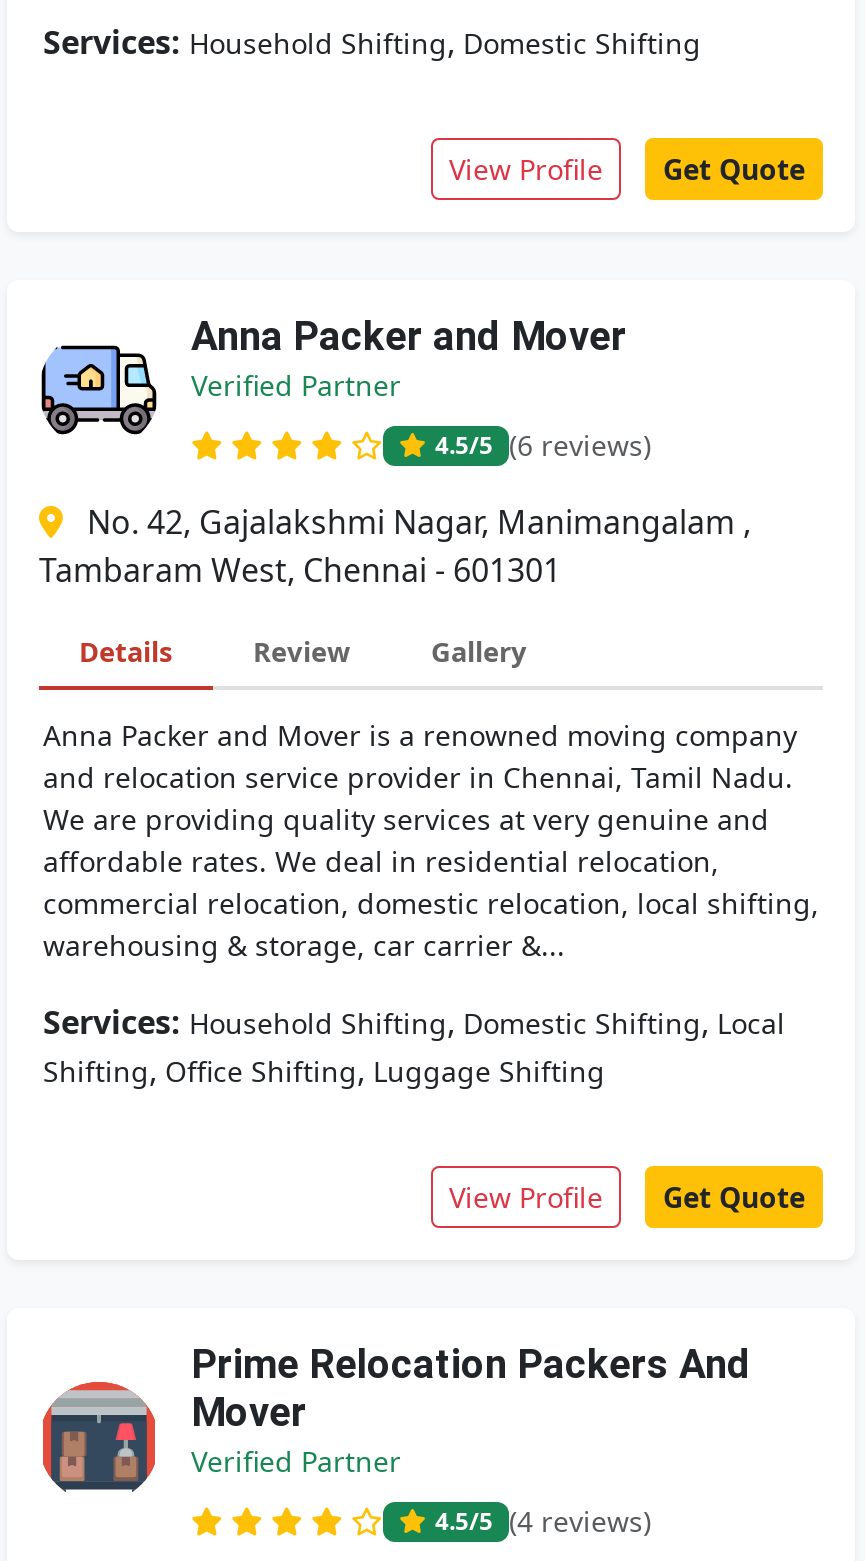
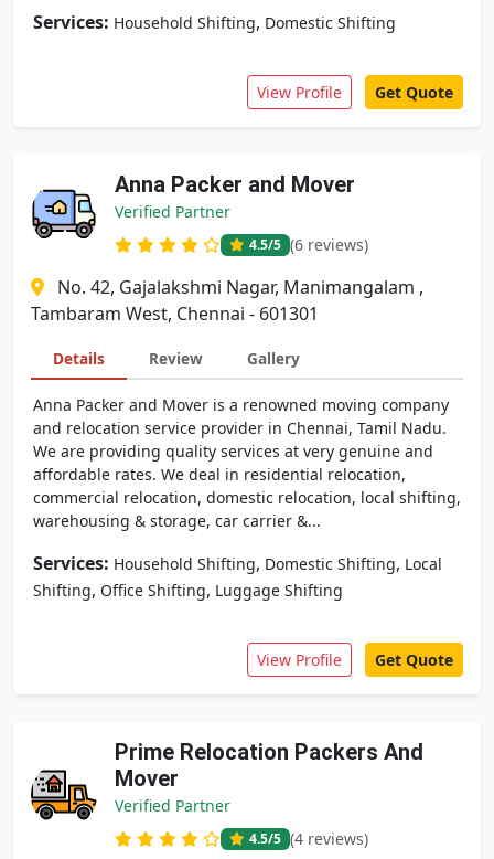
[39,1380,157,1492] [image] -> [30,762,98,821] [image]

